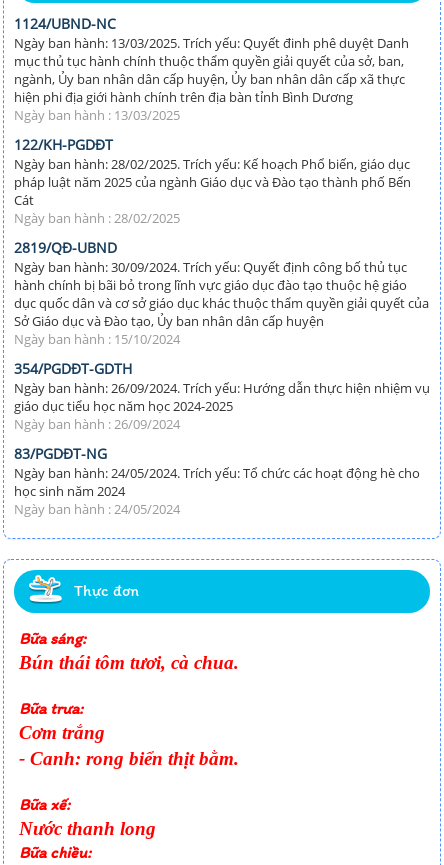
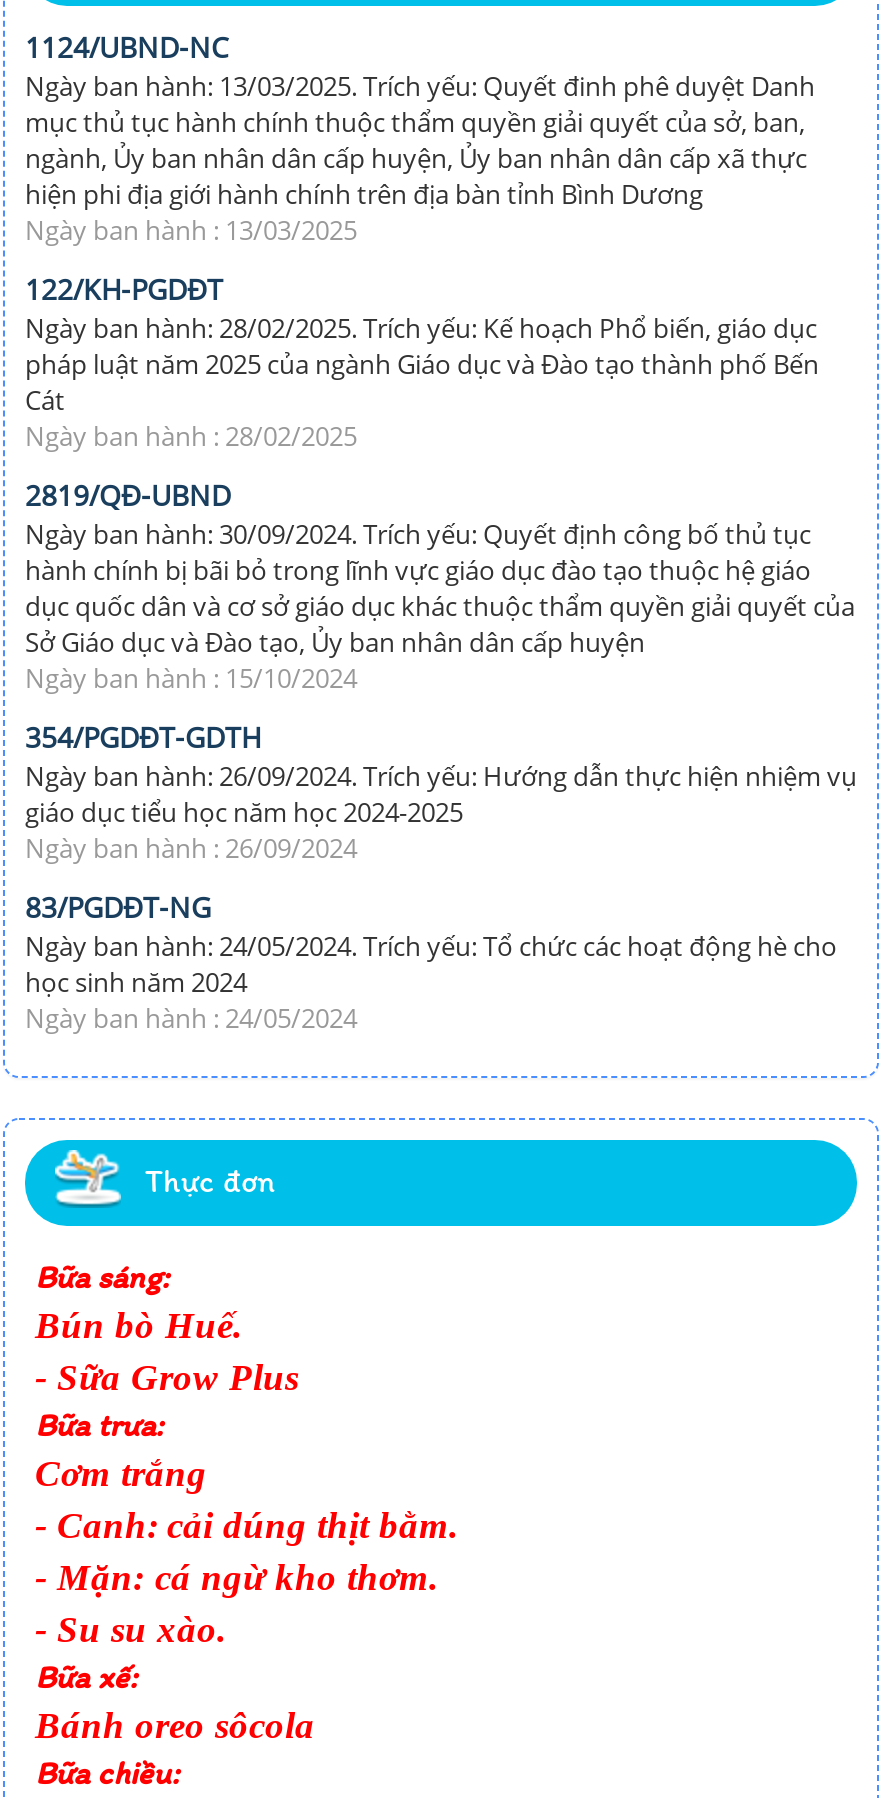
[19,652,239,673] Bún thái tôm tươi, cà chua. -> [35,1304,299,1398] Bún bò Huế. | - Sữa Grow Plus
[19,748,239,769] - Canh: rong biển thịt bằm. -> [35,1504,459,1650] - Canh: cải dúng thịt bằm. | - Mặn: cá ngừ kho thơm. | - Su su xào.
[19,818,156,839] Nước thanh long -> [35,1704,315,1746] Bánh oreo sôcola

